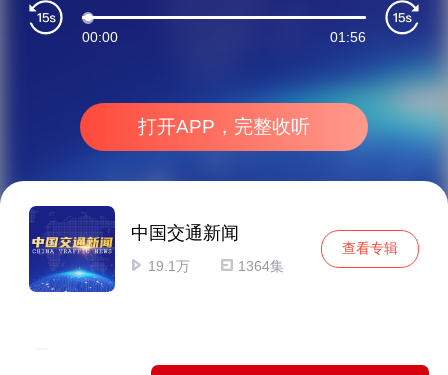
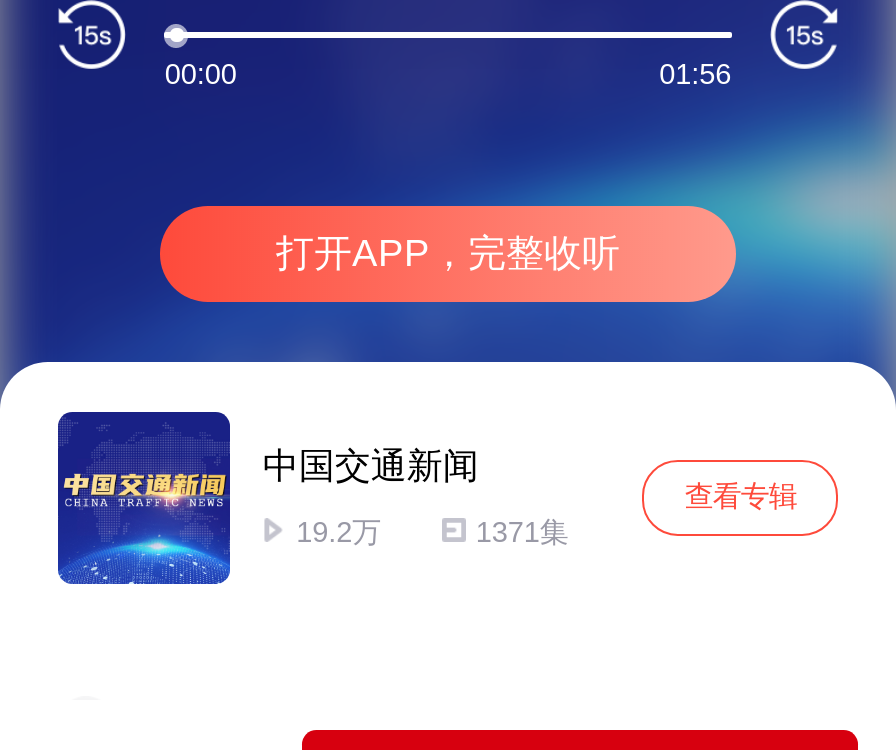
[148,258,190,274] 19.1万 -> [296,516,380,548] 19.2万
[238,258,284,274] 1364集 -> [476,516,568,548] 1371集

